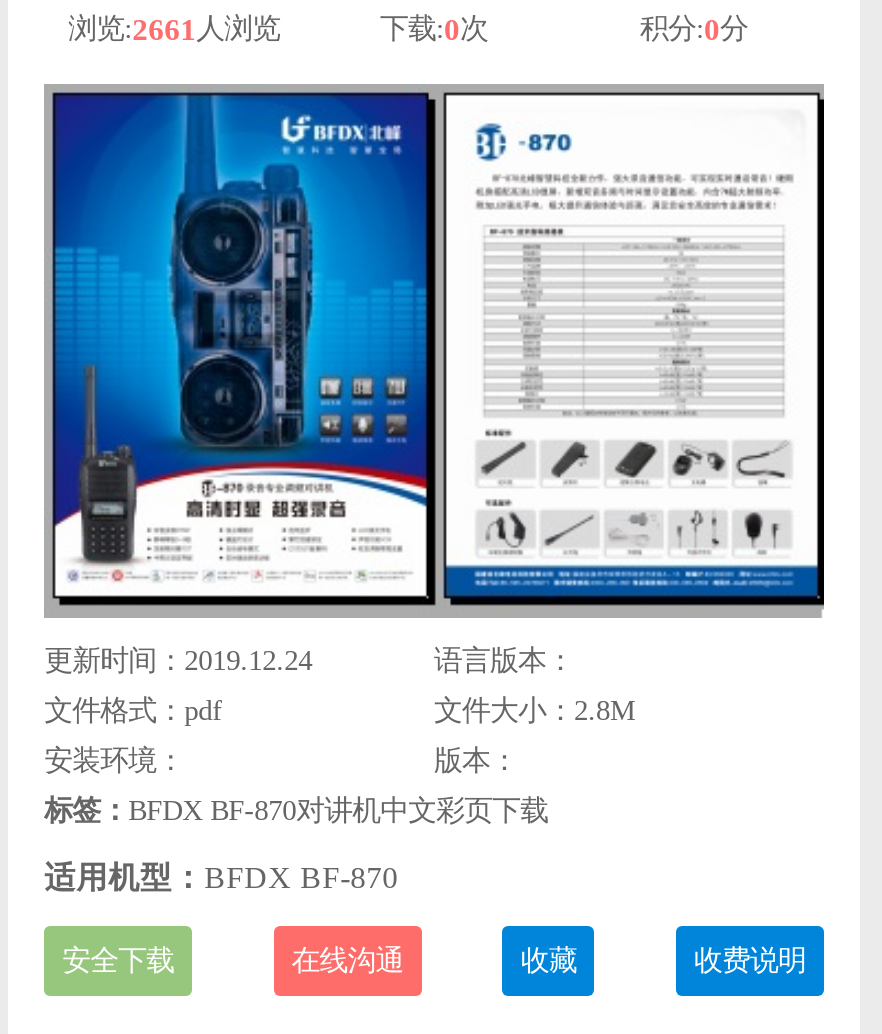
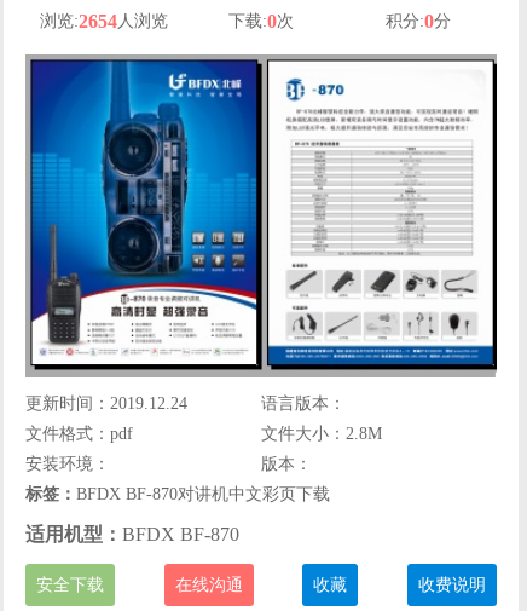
[68,11,280,45] 浏览:2661人浏览 -> [40,11,168,31] 浏览:2654人浏览

